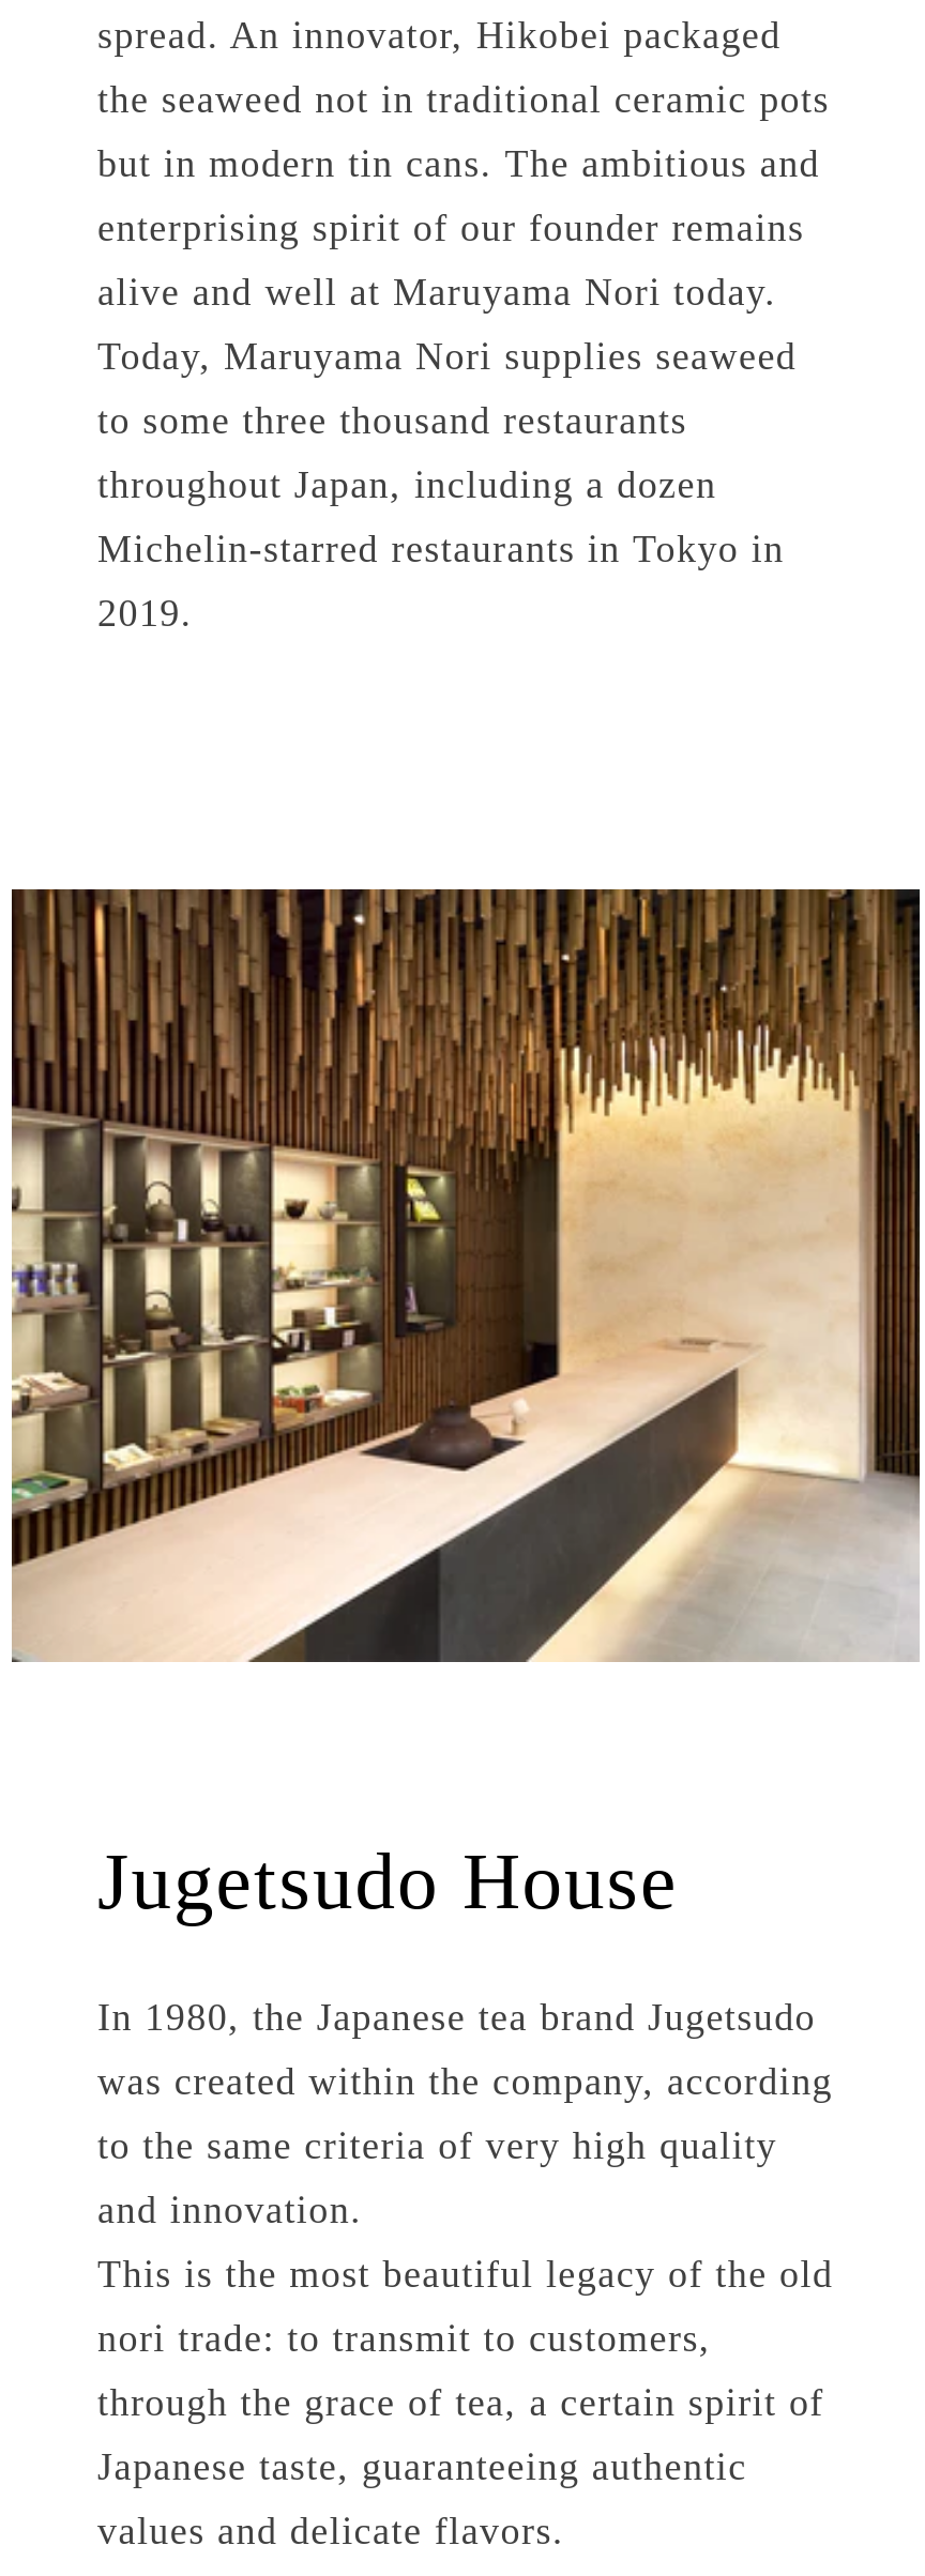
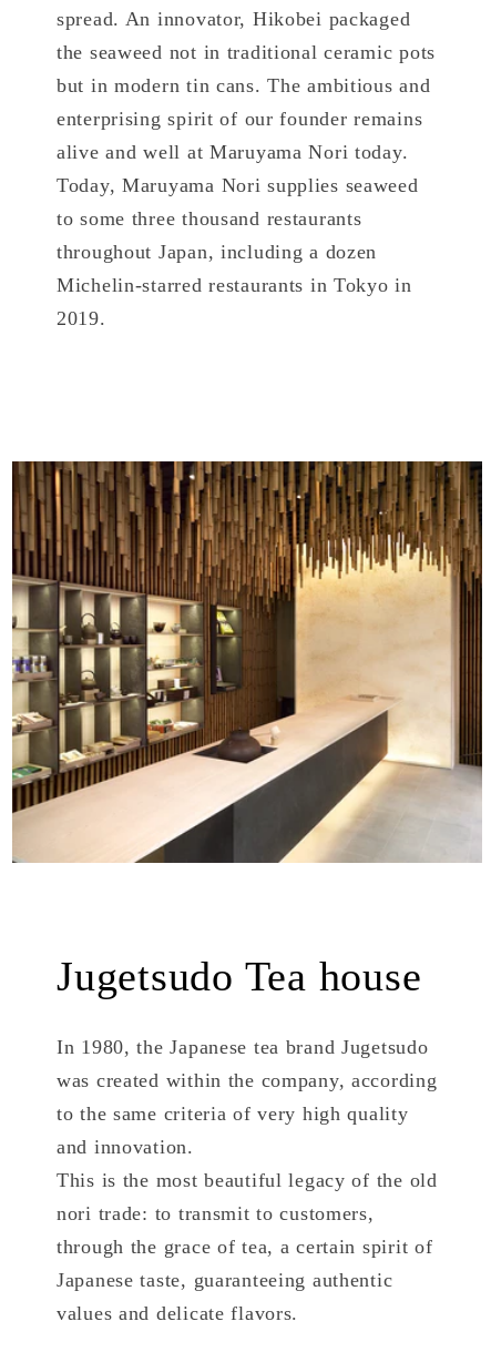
[97,1838,678,1926] Jugetsudo House -> [57,954,421,999] Jugetsudo Tea house

